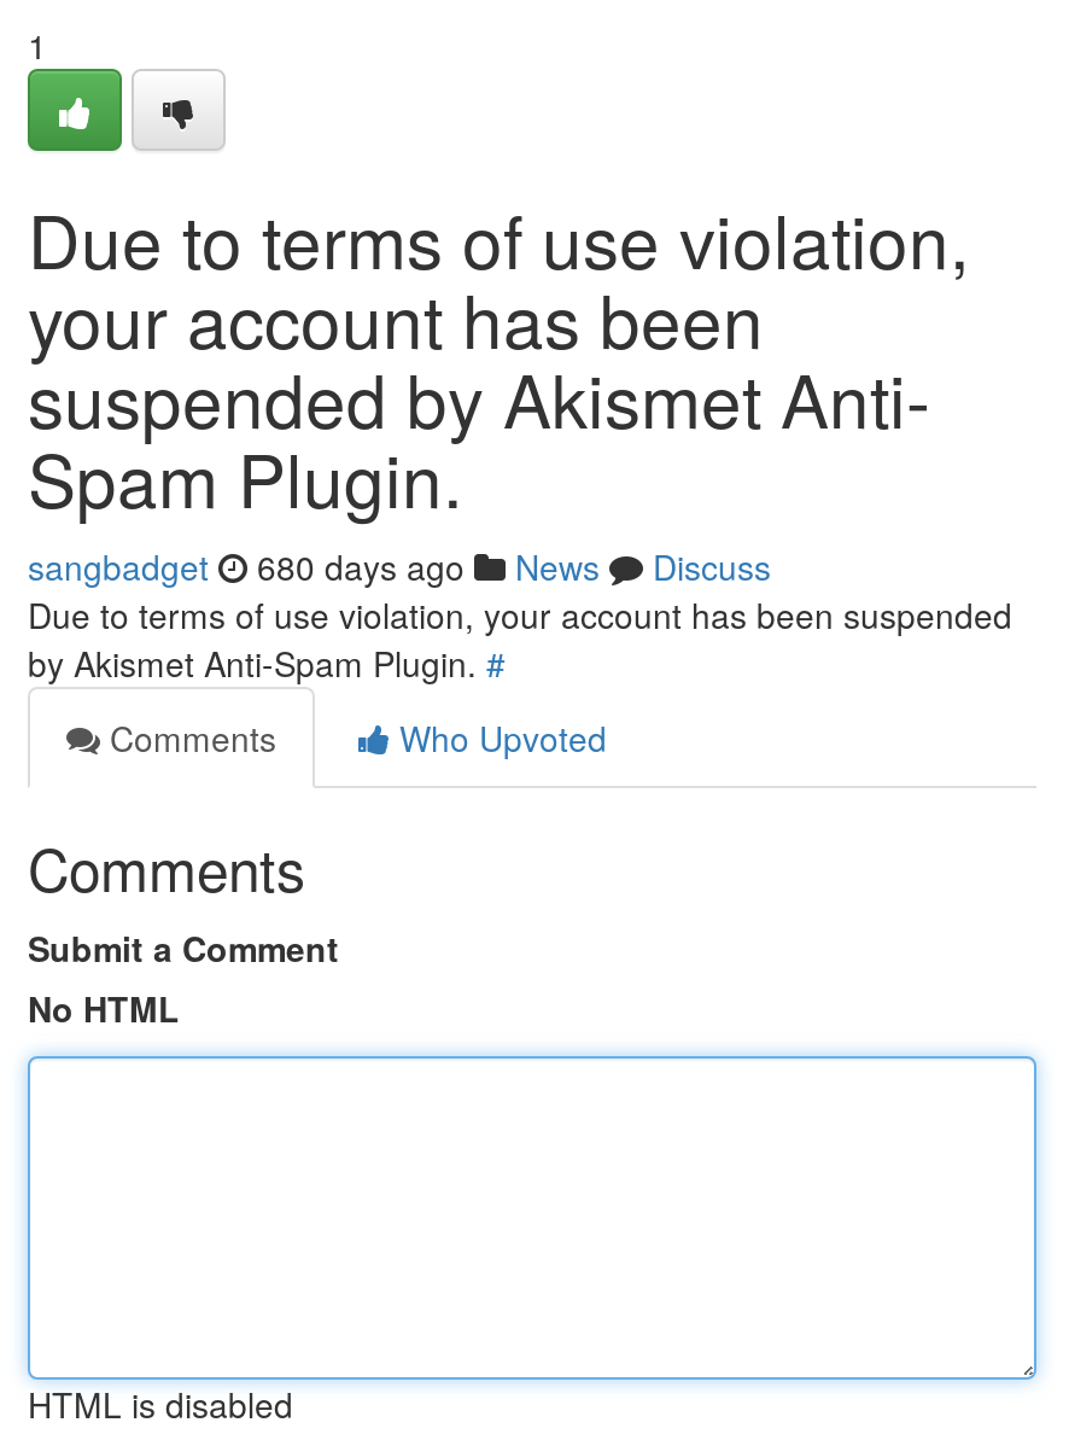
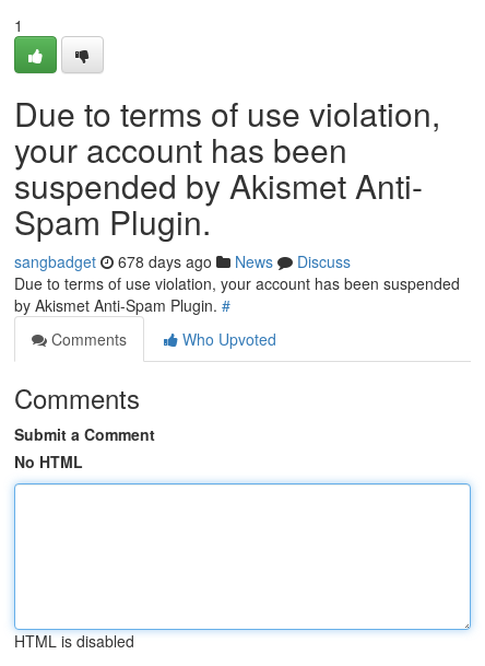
[28,542,771,590] sangbadget 680 days ago News Discuss -> [14,250,351,272] sangbadget 678 days ago News Discuss

